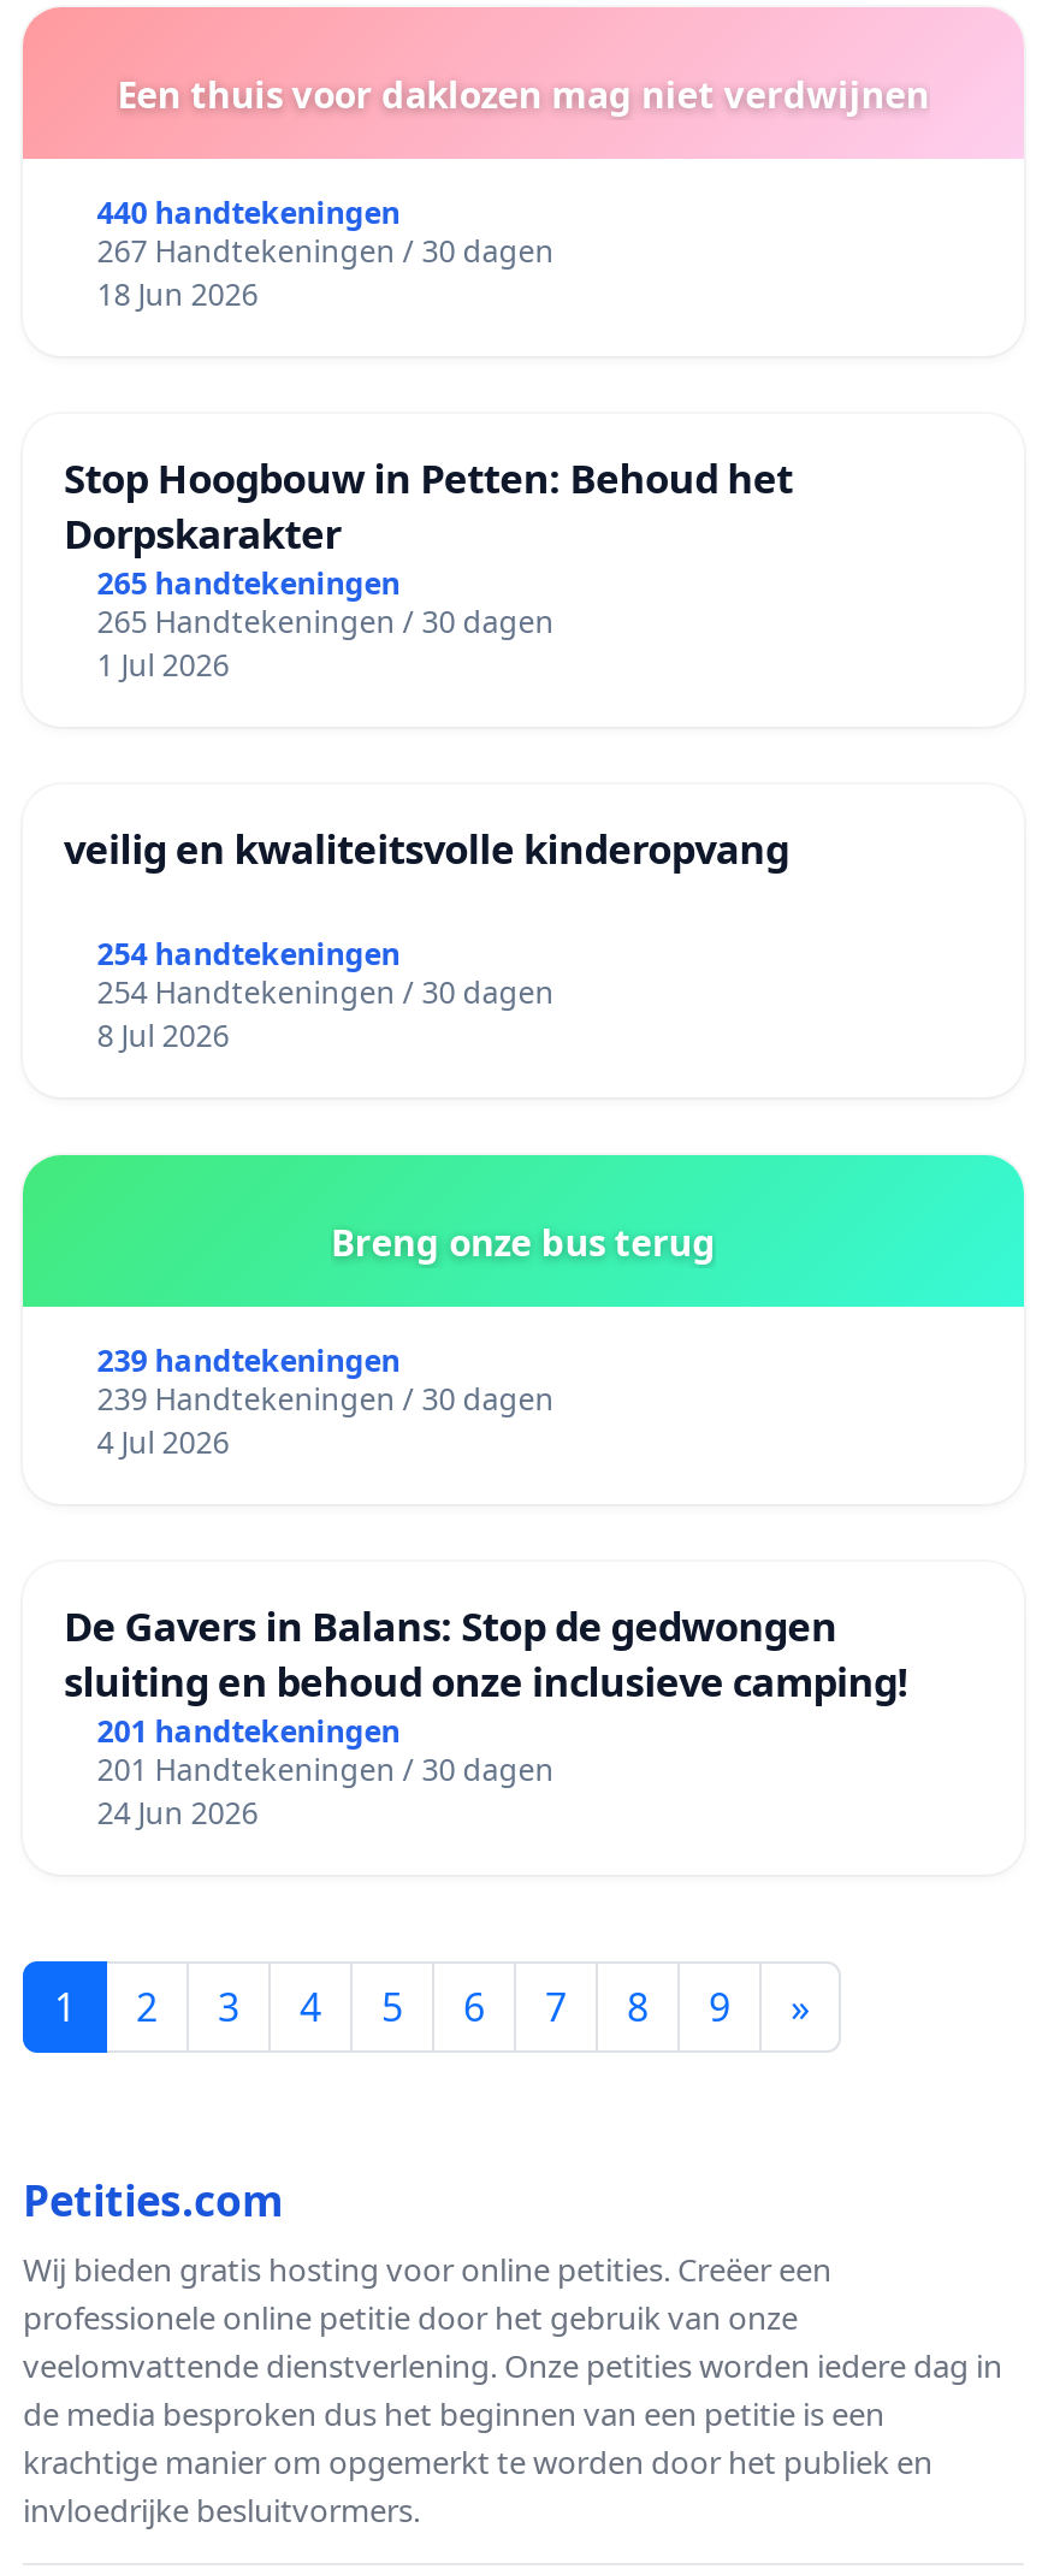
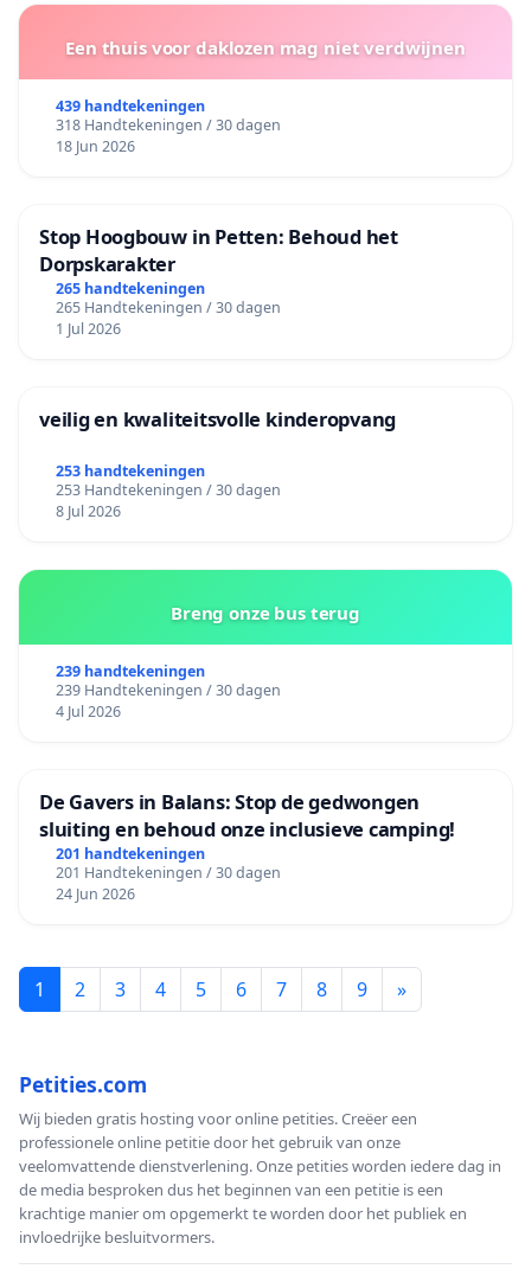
[97,193,400,234] 440 handtekeningen -> [55,96,205,116] 439 handtekeningen
[97,232,554,272] 267 Handtekeningen / 30 dagen -> [55,115,281,135] 318 Handtekeningen / 30 dagen
[97,934,400,974] 254 handtekeningen -> [55,461,205,481] 253 handtekeningen
[97,972,554,1013] 254 Handtekeningen / 30 dagen -> [55,480,281,500] 253 Handtekeningen / 30 dagen

